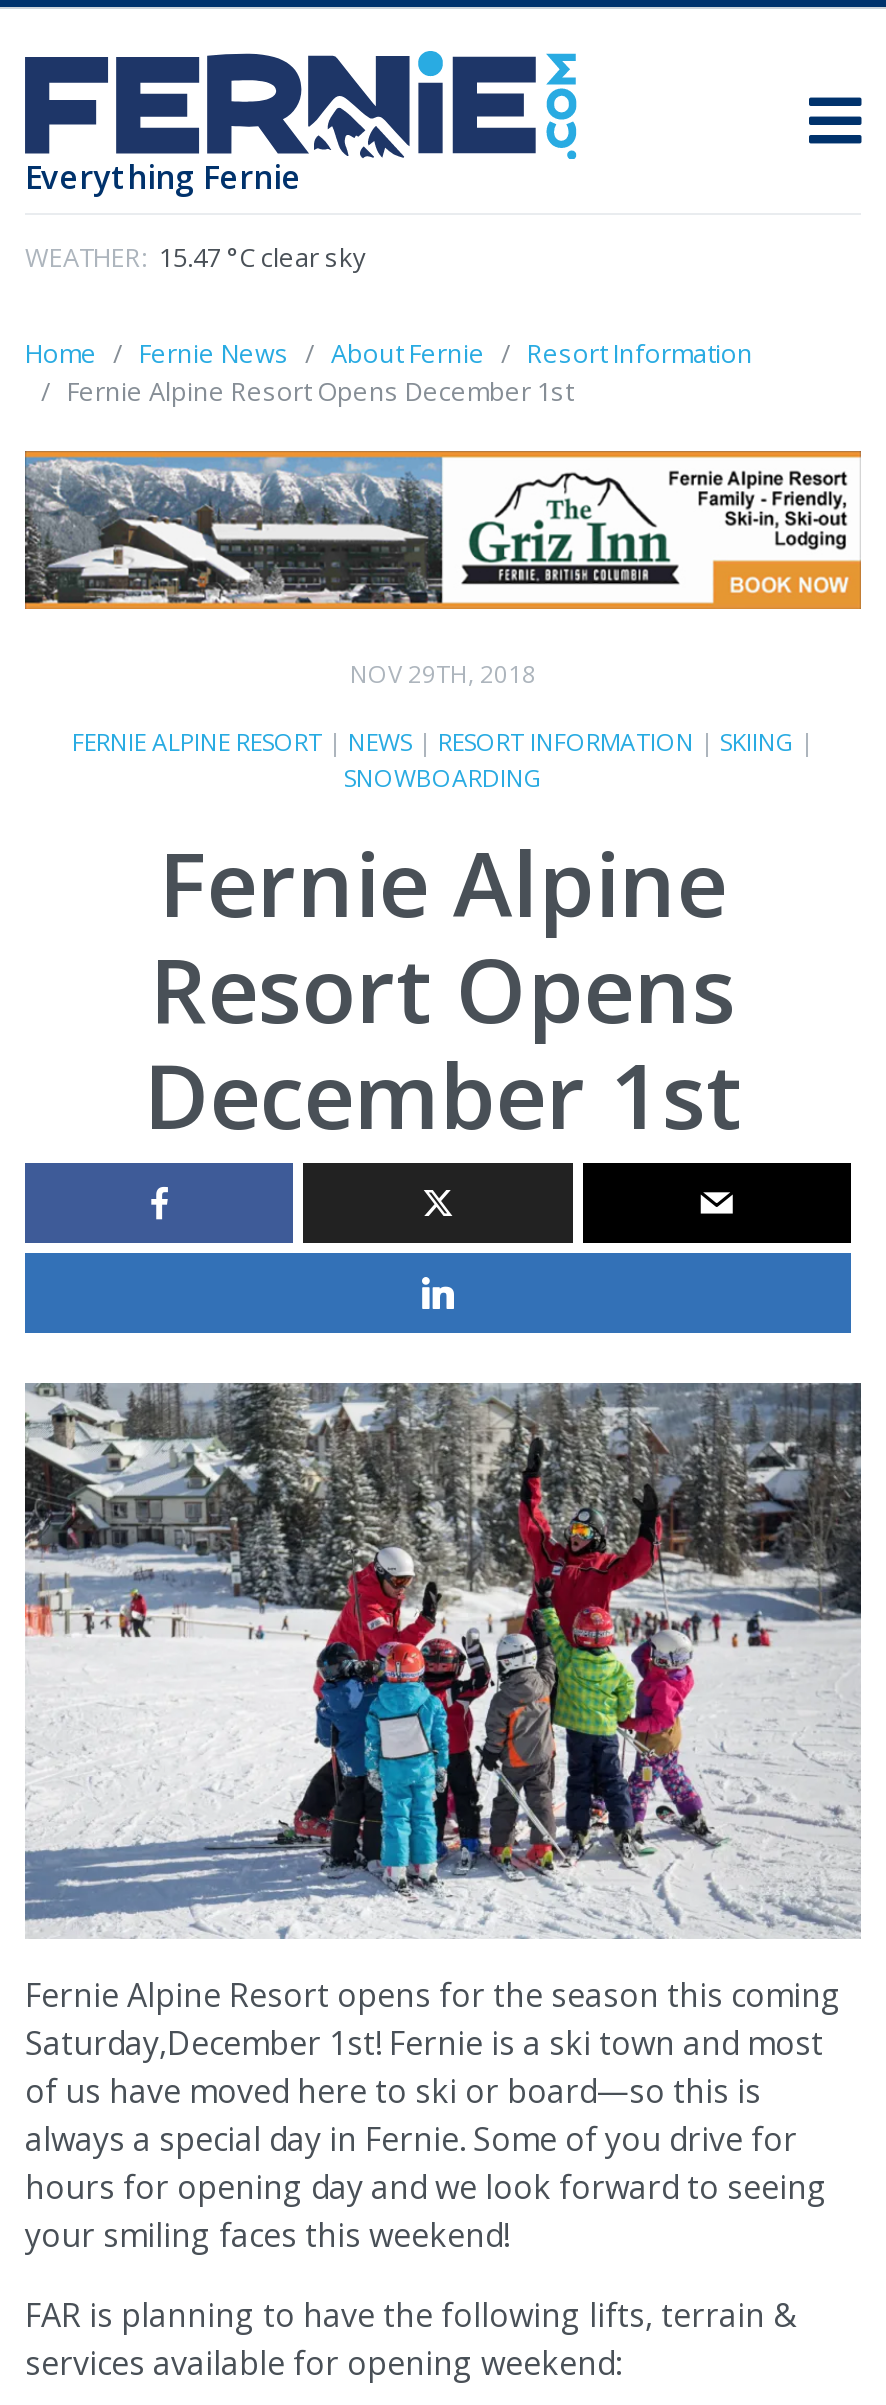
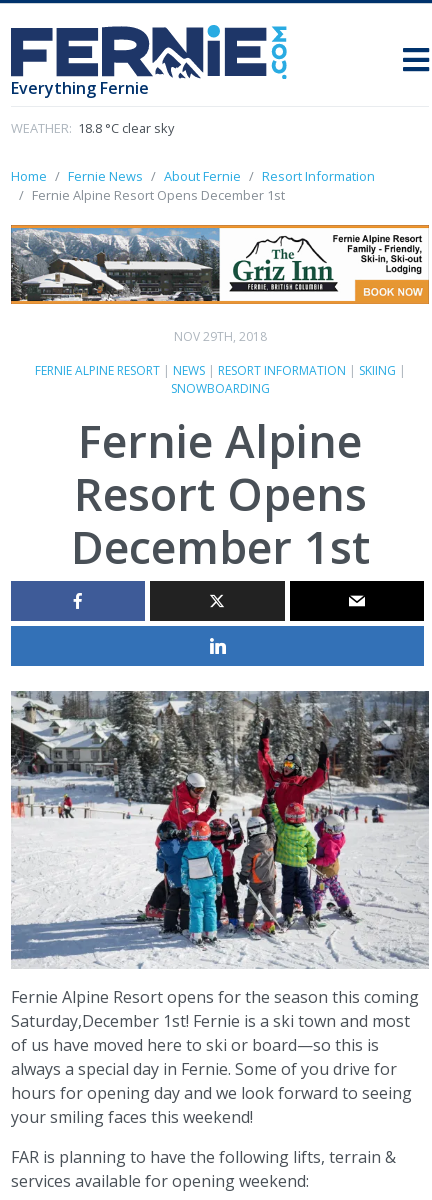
[25,240,365,276] WEATHER: 15.47 °C clear sky -> [11,119,174,137] WEATHER: 18.8 °C clear sky

